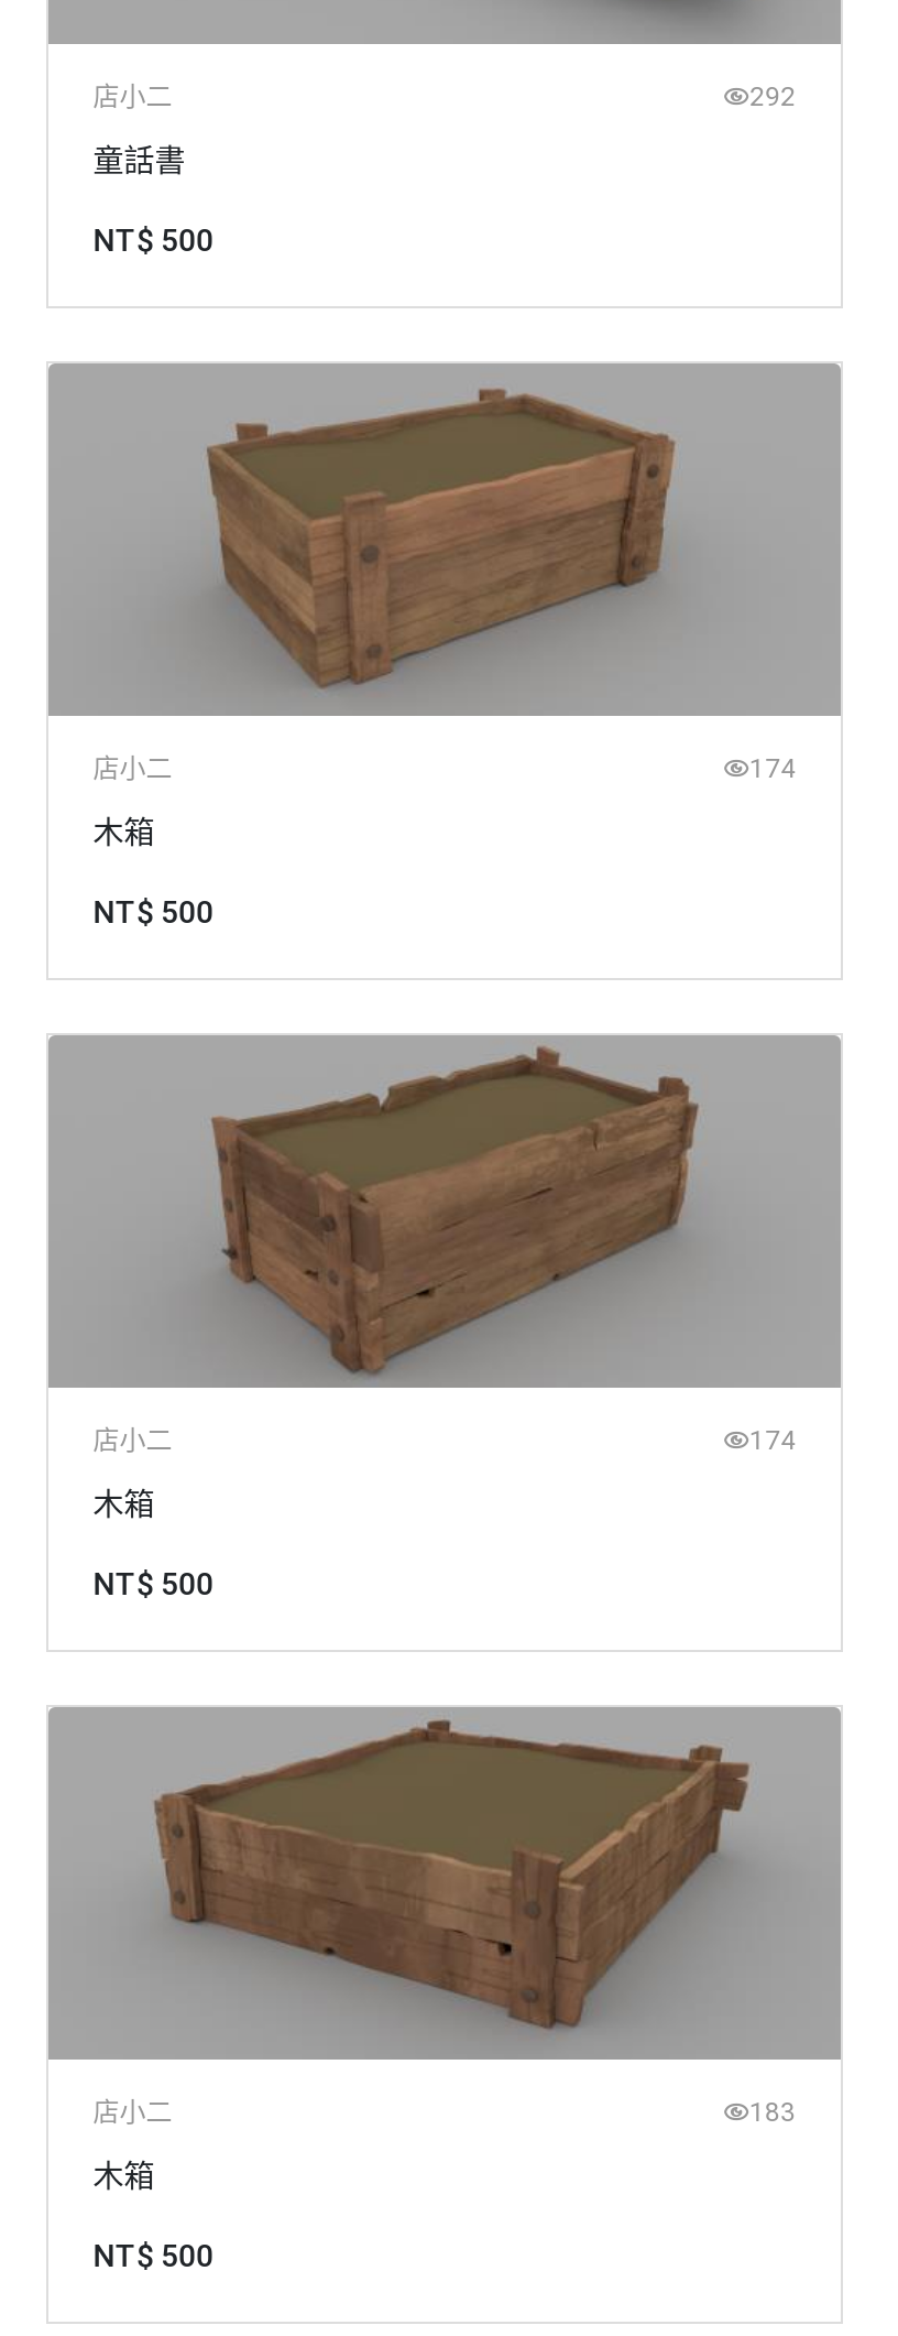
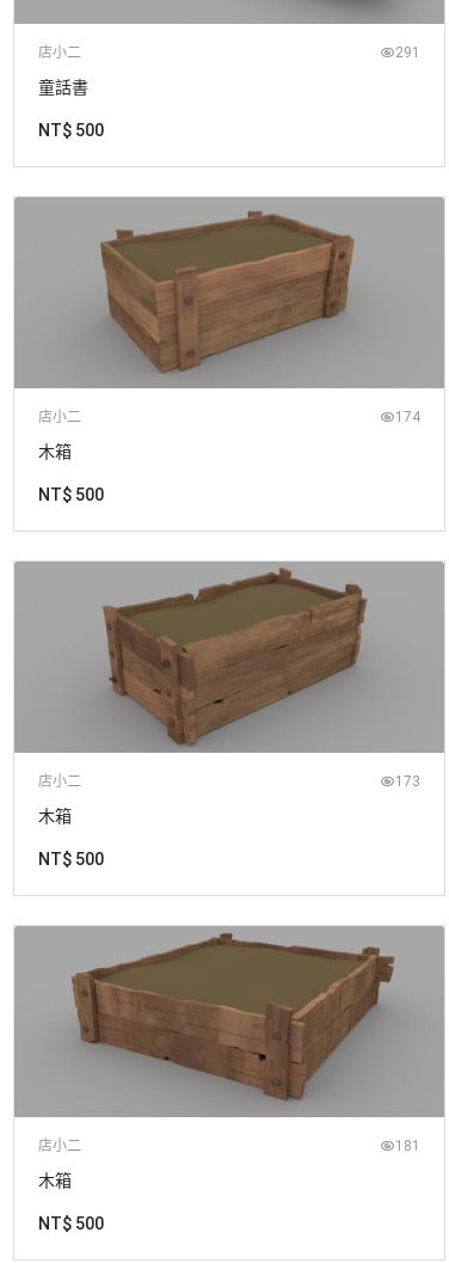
[750,82,796,112] 292 -> [395,44,420,61] 291
[750,1425,796,1456] 174 -> [395,773,420,790] 173
[750,2097,796,2128] 183 -> [395,1138,420,1154] 181

